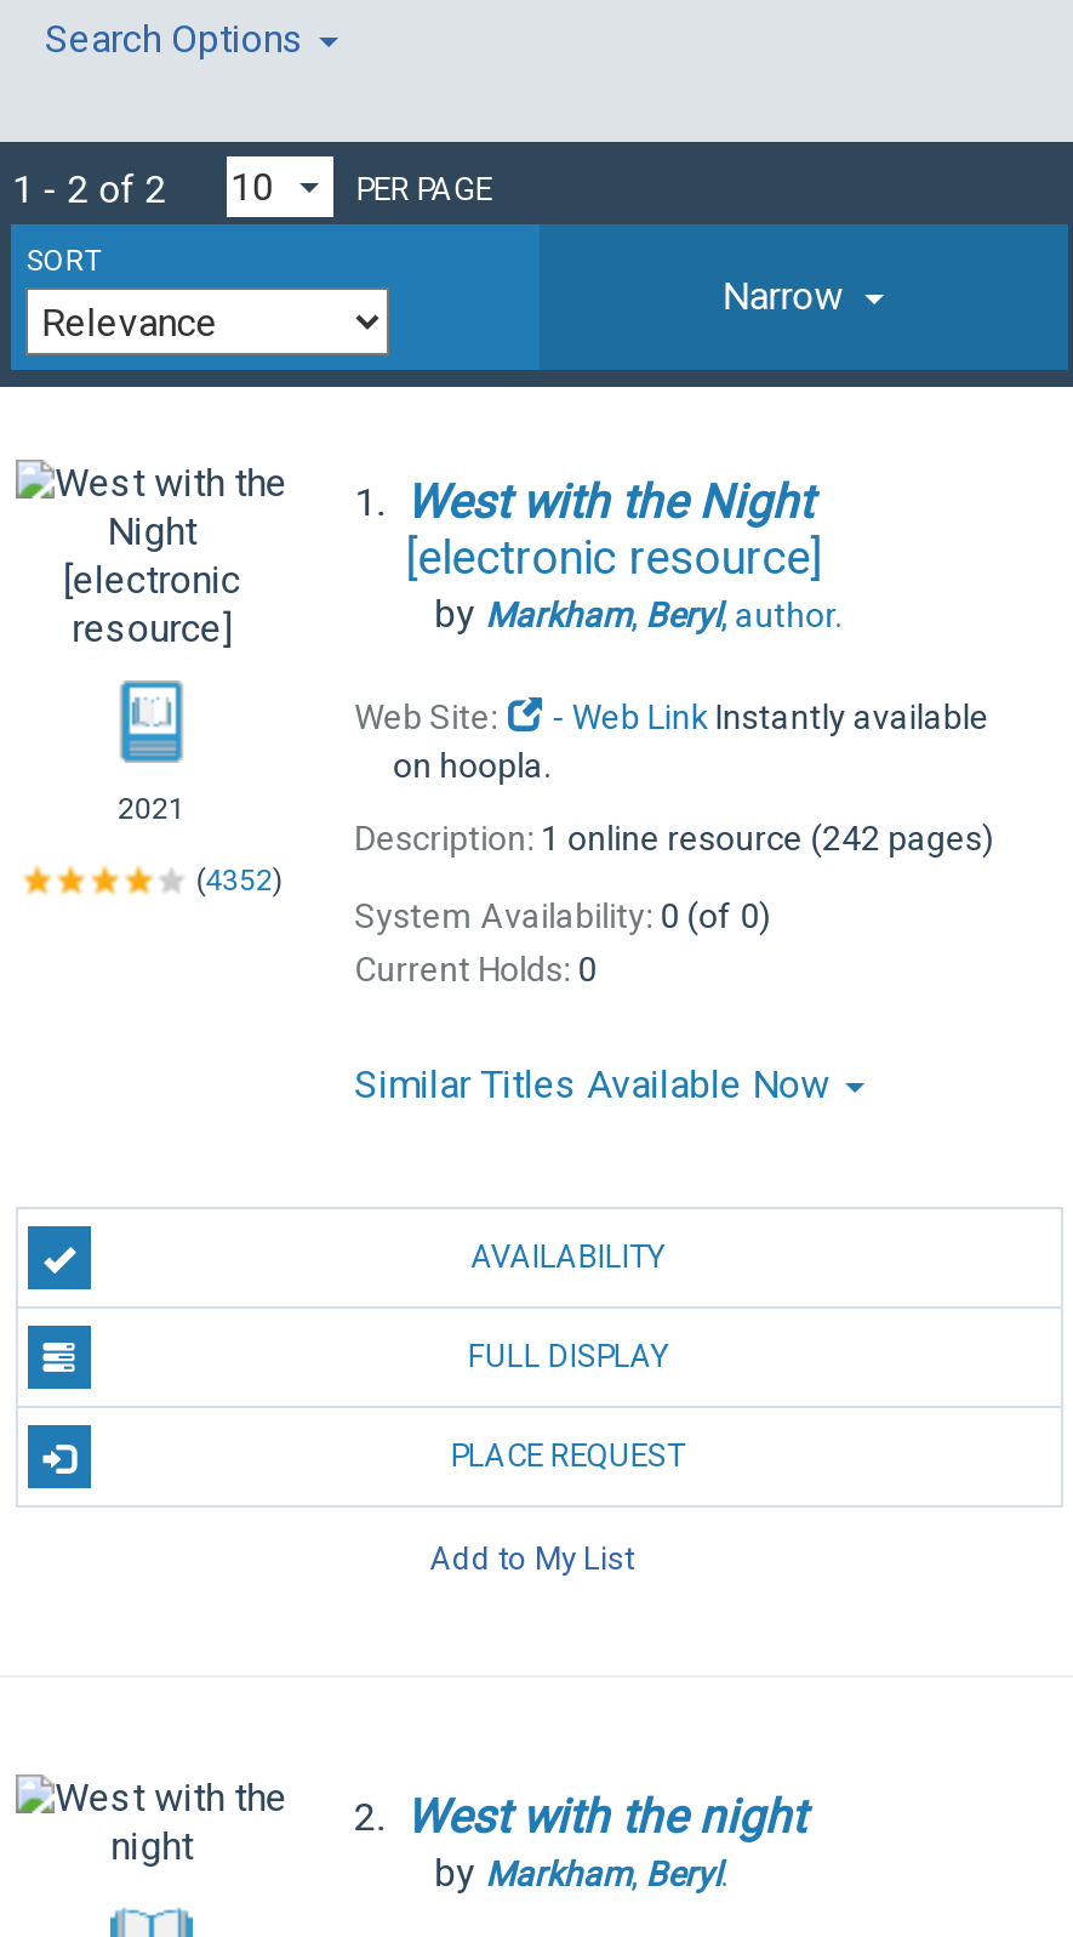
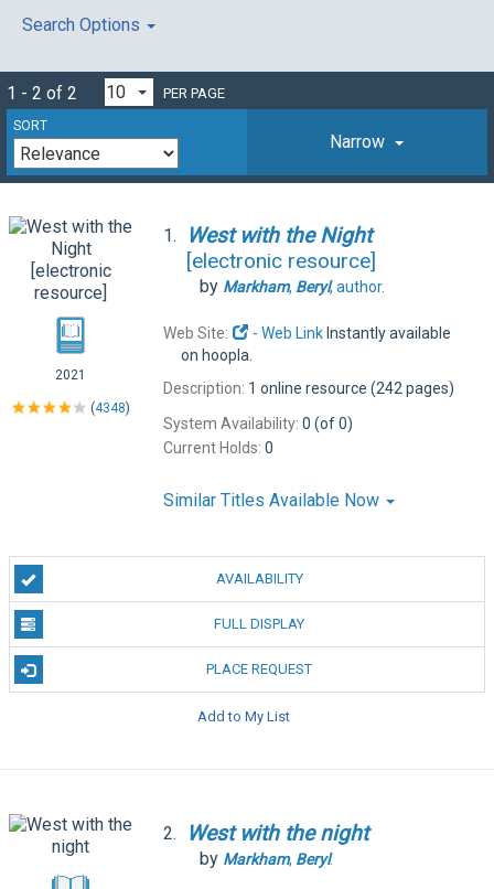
[188,865,283,899] (4352) -> [87,400,130,416] (4348)

